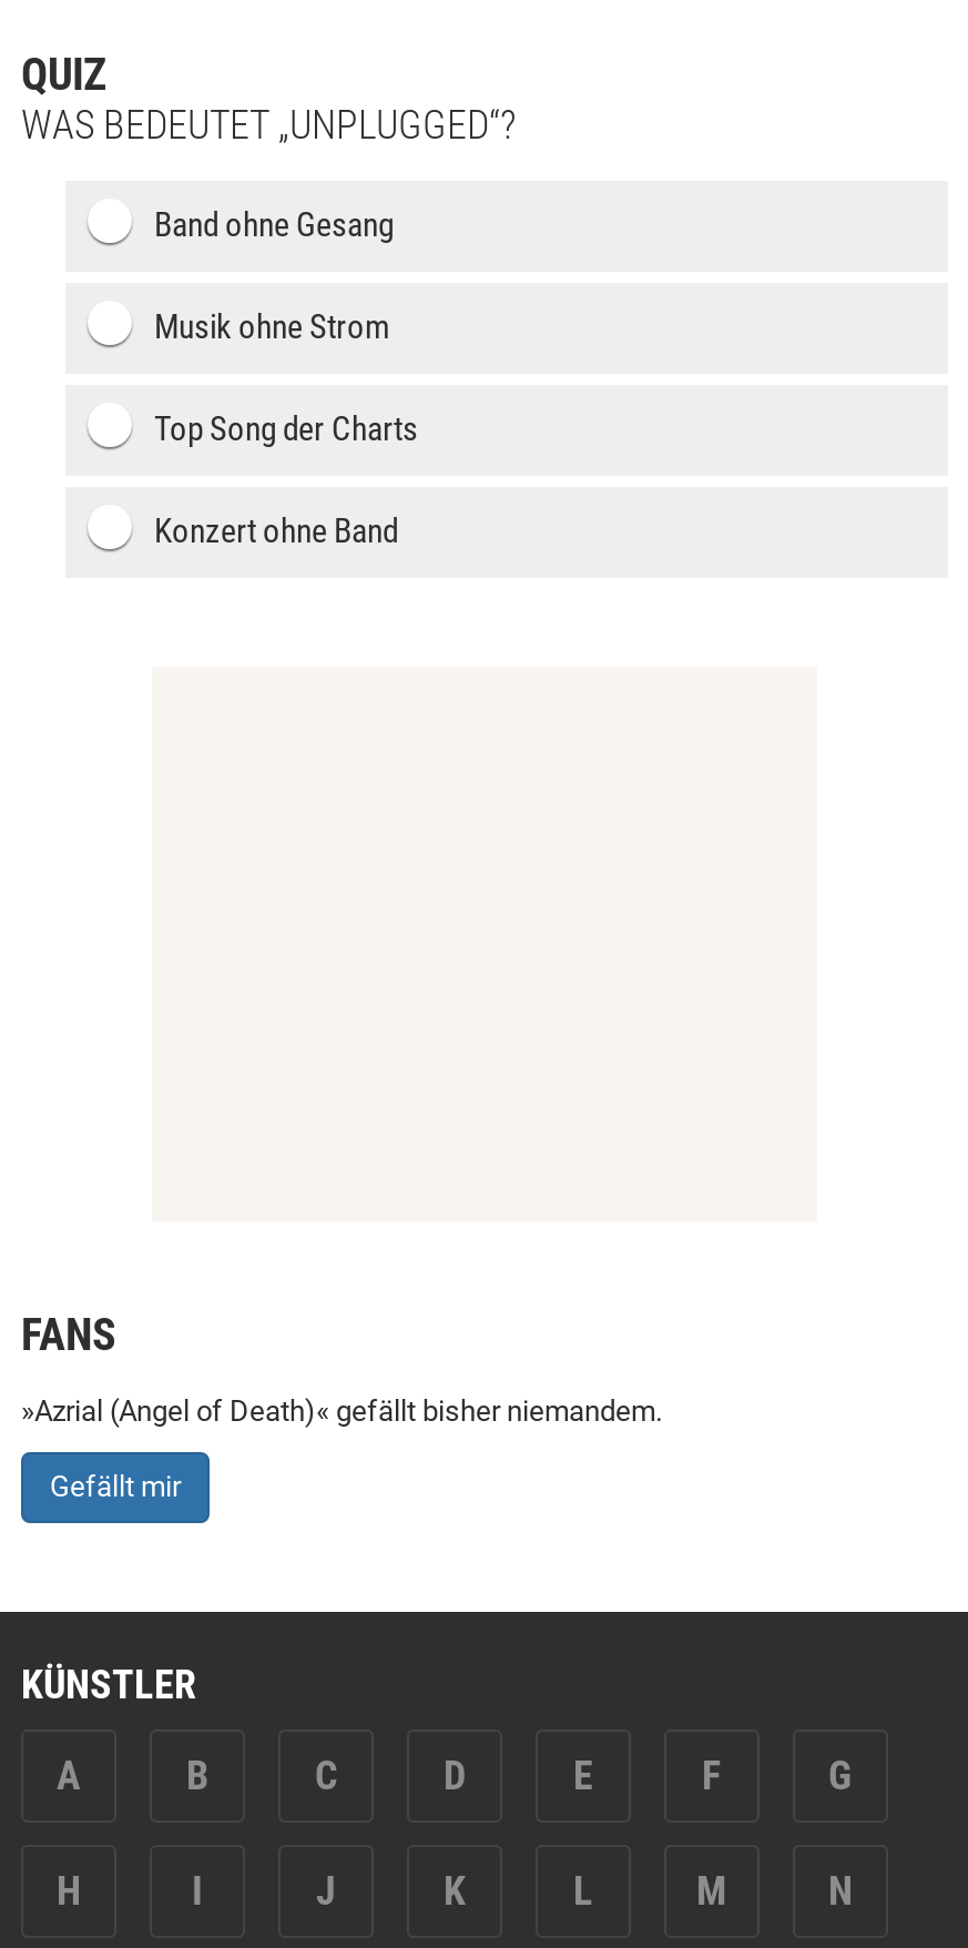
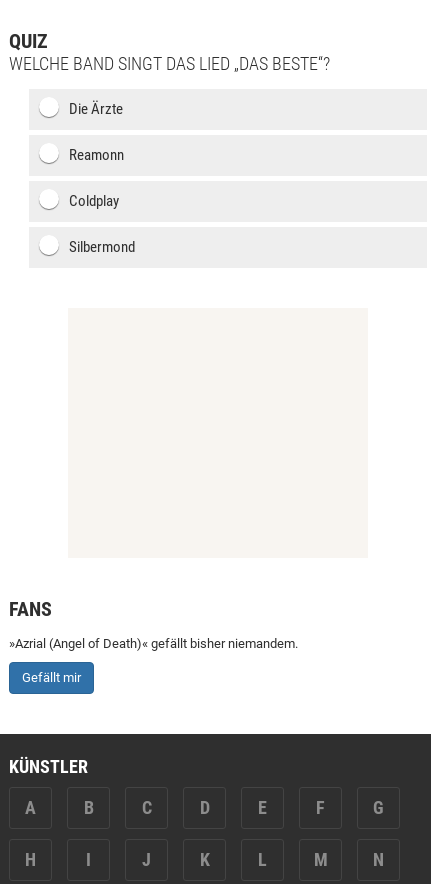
[21,101,516,148] WAS BEDEUTET „UNPLUGGED“? -> [9,53,330,74] WELCHE BAND SINGT DAS LIED „DAS BESTE“?
[154,205,394,245] Band ohne Gesang -> [69,100,123,118] Die Ärzte
[154,307,389,347] Musik ohne Strom -> [69,146,124,164] Reamonn
[154,409,418,449] Top Song der Charts -> [69,192,119,210] Coldplay
[154,511,398,551] Konzert ohne Band -> [69,238,135,256] Silbermond

